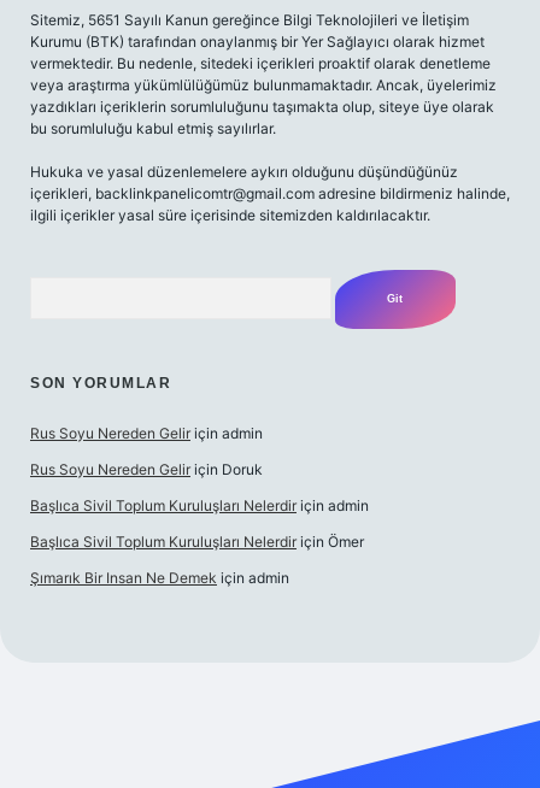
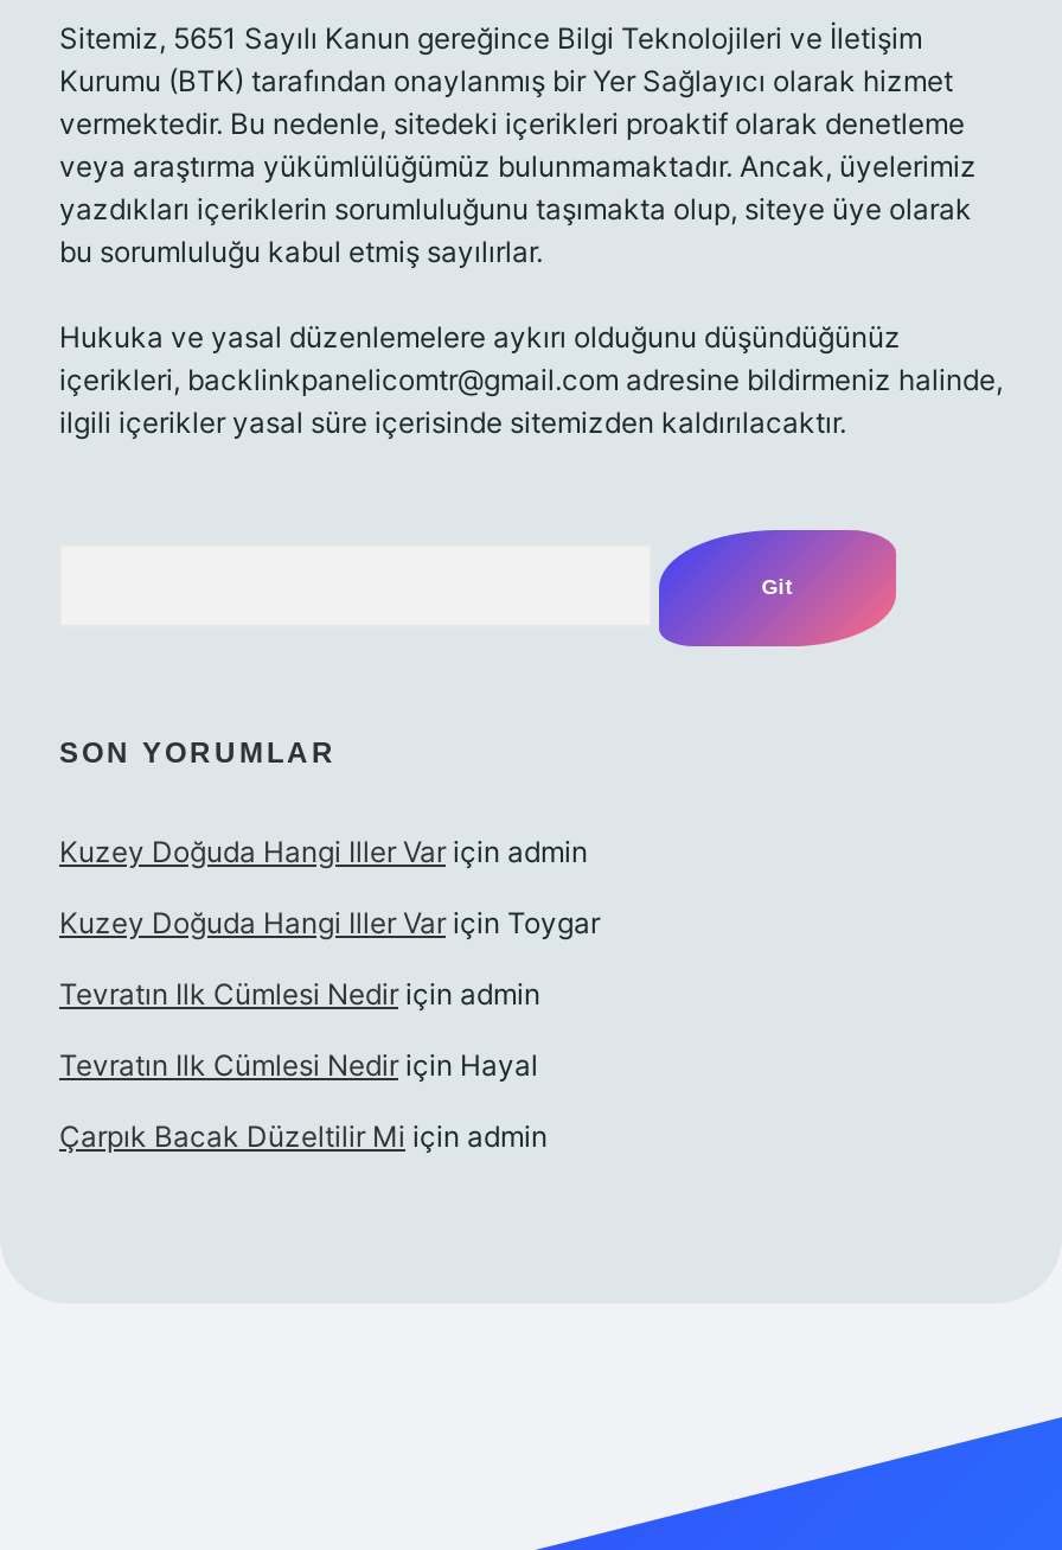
[30,424,263,442] Rus Soyu Nereden Gelir için admin -> [59,834,588,869] Kuzey Doğuda Hangi Iller Var için admin
[30,460,263,478] Rus Soyu Nereden Gelir için Doruk -> [59,905,600,940] Kuzey Doğuda Hangi Iller Var için Toygar
[30,496,369,514] Başlıca Sivil Toplum Kuruluşları Nelerdir için admin -> [59,976,540,1012] Tevratın Ilk Cümlesi Nedir için admin
[30,533,364,551] Başlıca Sivil Toplum Kuruluşları Nelerdir için Ömer -> [59,1047,538,1083] Tevratın Ilk Cümlesi Nedir için Hayal
[30,569,289,587] Şımarık Bir Insan Ne Demek için admin -> [59,1118,548,1154] Çarpık Bacak Düzeltilir Mi için admin

